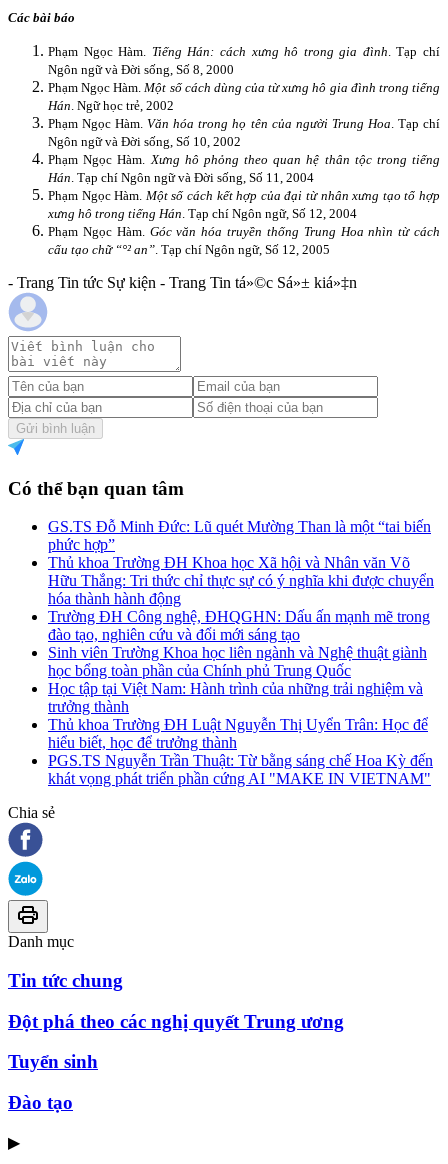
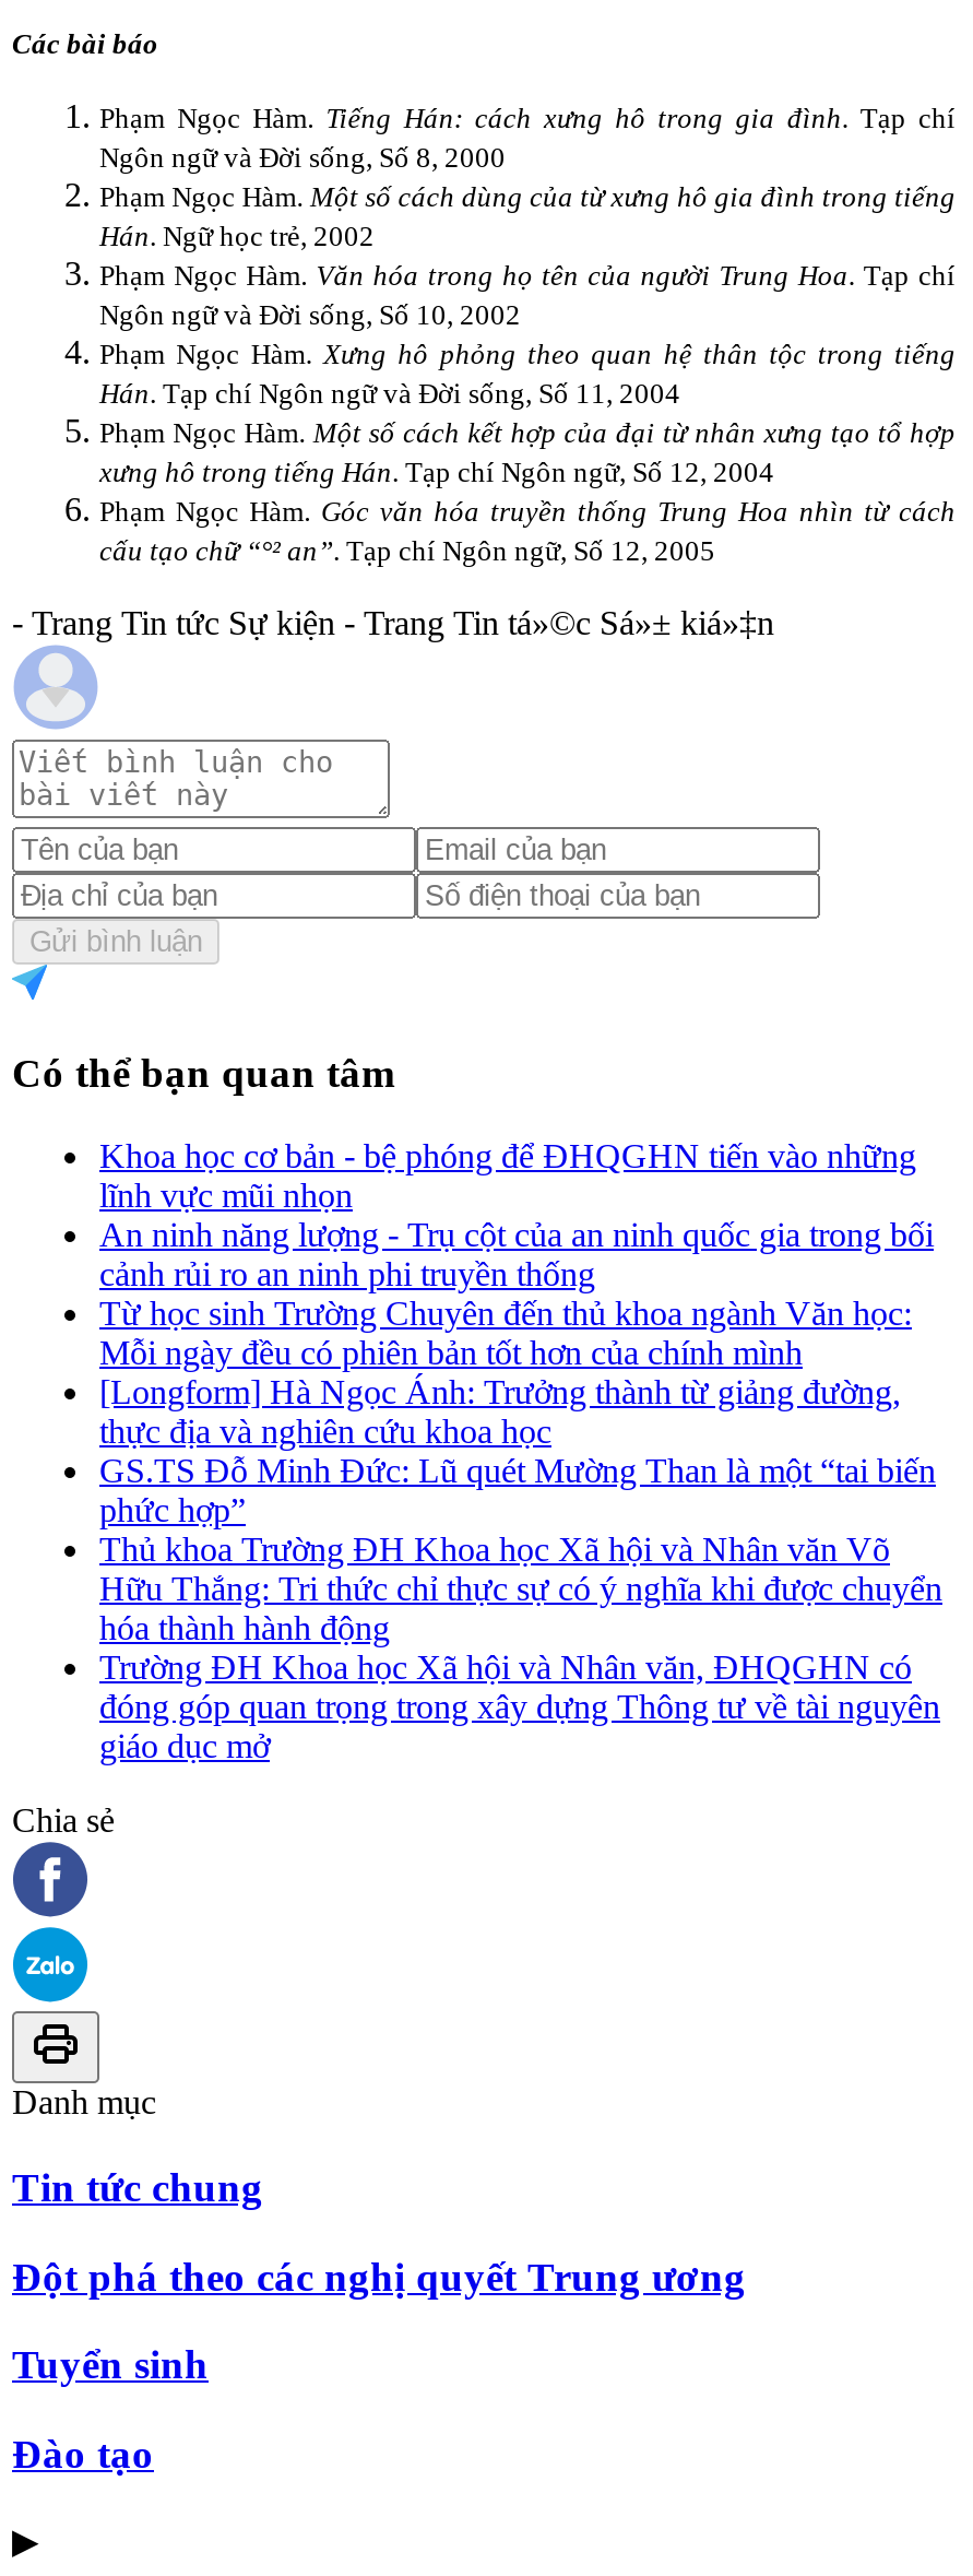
none -> [99,1138,934,1450] Khoa học cơ bản - bệ phóng để ĐHQGHN tiến vào những | lĩnh vực mũi nhọn | An ninh năng lượng - Trụ cột của an ninh quốc gia trong bối | cảnh rủi ro an ninh phi truyền thống | Từ học sinh Trường Chuyên đến thủ khoa ngành Văn học: | Mỗi ngày đều có phiên bản tốt hơn của chính mình | [Longform] Hà Ngọc Ánh: Trưởng thành từ giảng đường, | thực địa và nghiên cứu khoa học
moved [48,518,434,607] -> [99,1453,942,1647]: GS.TS Đỗ Minh Đức: Lũ quét Mường Than là một “tai biến | phức hợp” | Thủ khoa Trường ĐH Khoa học Xã hội và Nhân văn Võ | Hữu Thắng: Tri thức chỉ thực sự có ý nghĩa khi được chuyển | hóa thành hành động
[48,608,433,787] Trường ĐH Công nghệ, ĐHQGHN: Dấu ấn mạnh mẽ trong | đào tạo, nghiên cứu và đổi mới sáng tạo | Sinh viên Trường Khoa học liên ngành và Nghệ thuật giành | học bổng toàn phần của Chính phủ Trung Quốc | Học tập tại Việt Nam: Hành trình của những trải nghiệm và | trưởng thành | Thủ khoa Trường ĐH Luật Nguyễn Thị Uyển Trân: Học để | hiểu biết, học để trưởng thành | PGS.TS Nguyễn Trần Thuật: Từ bằng sáng chế Hoa Kỳ đến | khát vọng phát triển phần cứng AI "MAKE IN VIETNAM" -> [99,1649,940,1765] Trường ĐH Khoa học Xã hội và Nhân văn, ĐHQGHN có | đóng góp quan trọng trong xây dựng Thông tư về tài nguyên | giáo dục mở

